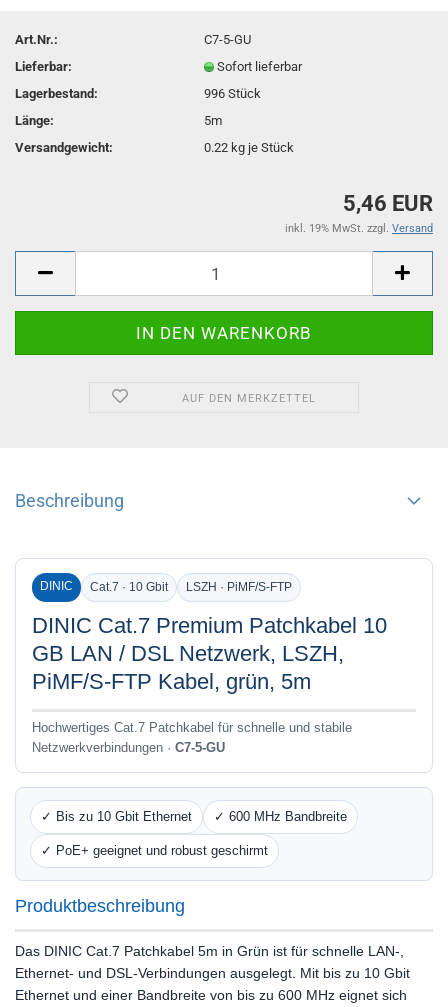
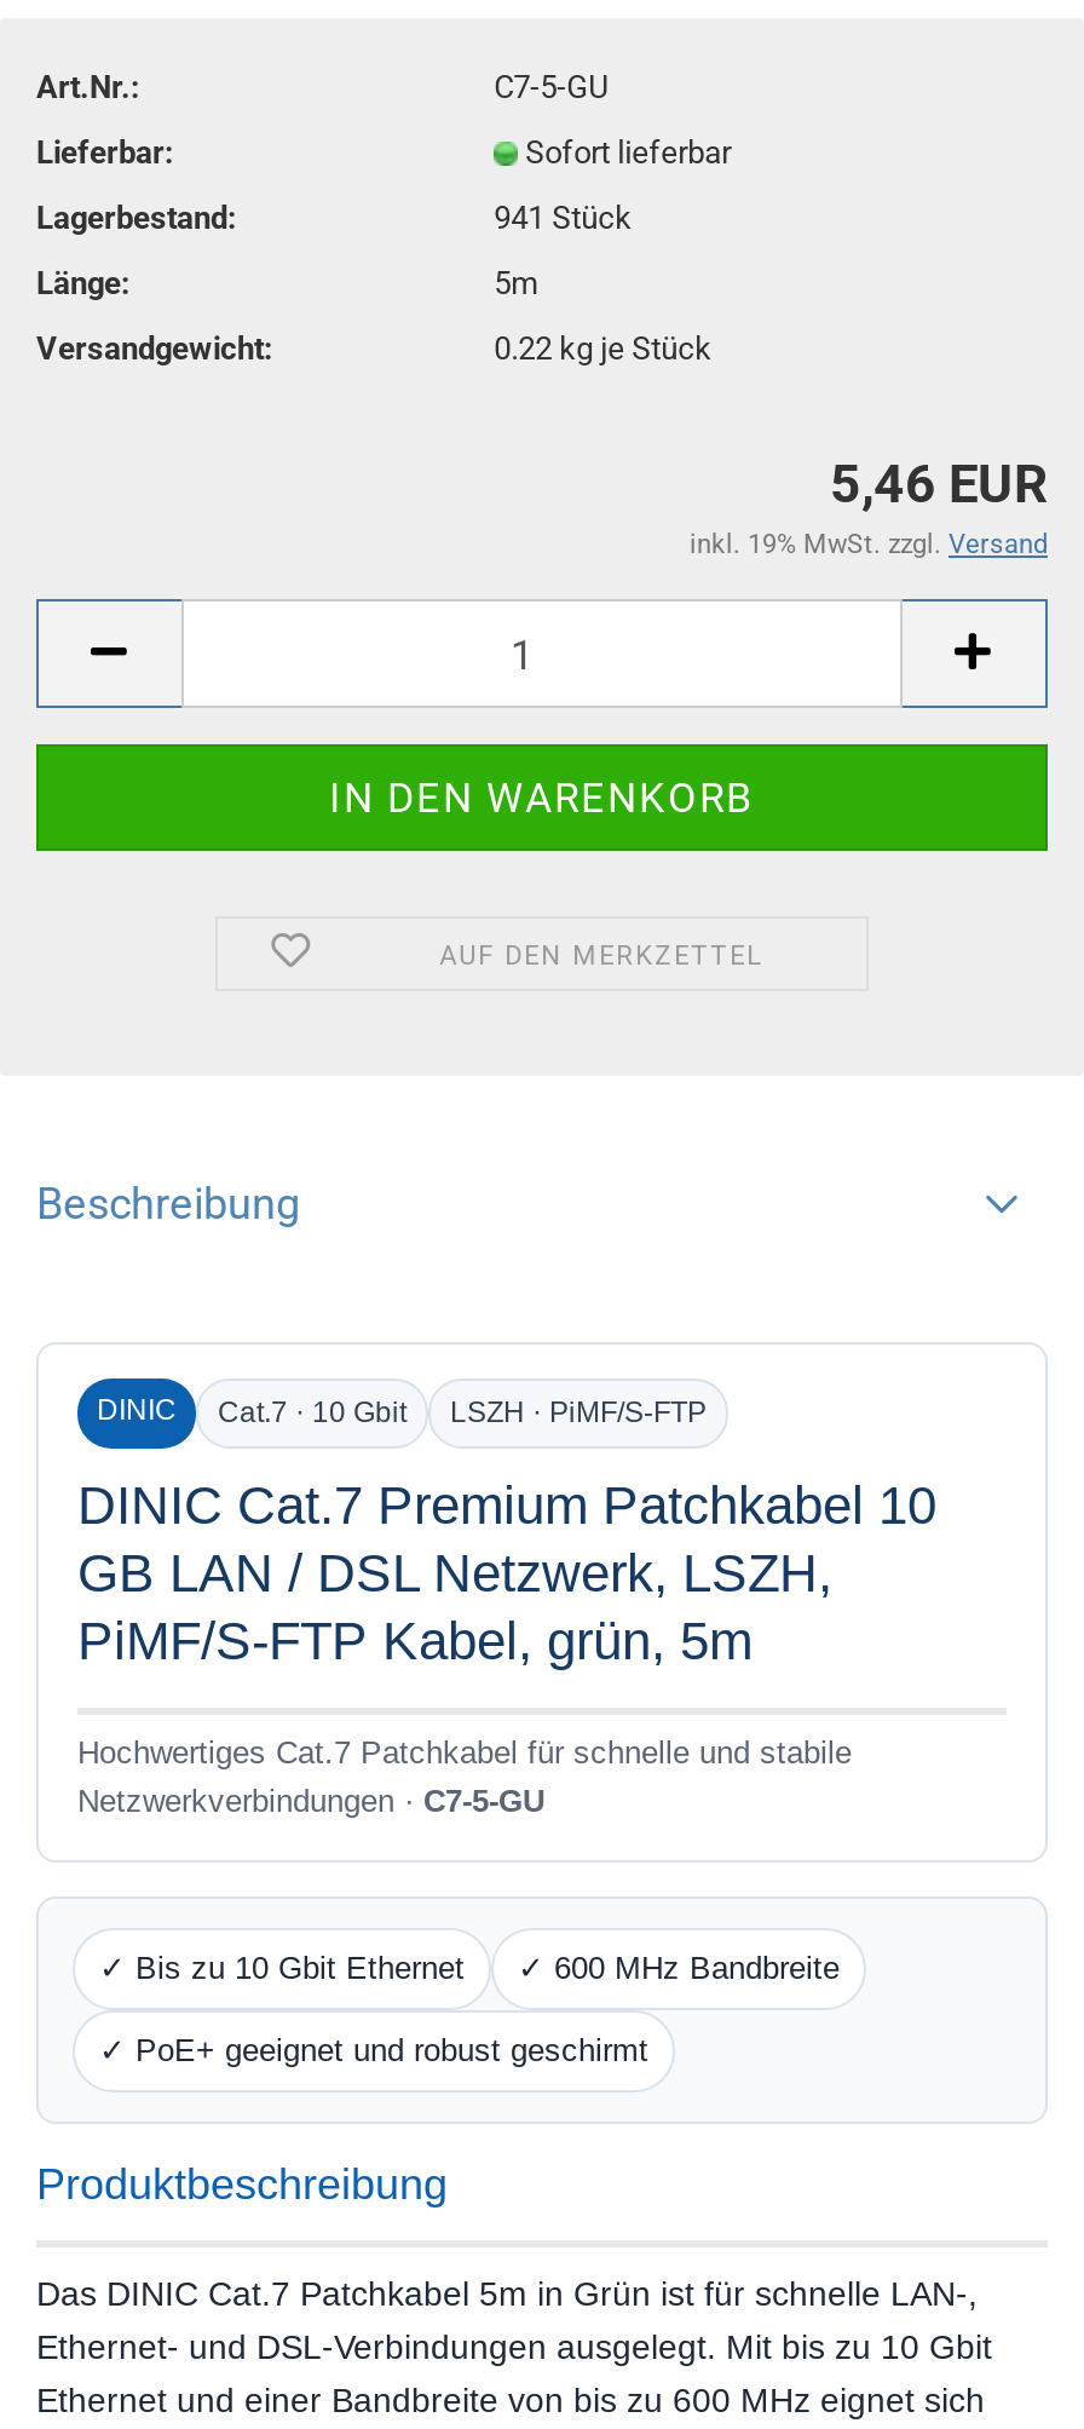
[204,85,261,100] 996 Stück -> [494,198,632,235] 941 Stück

